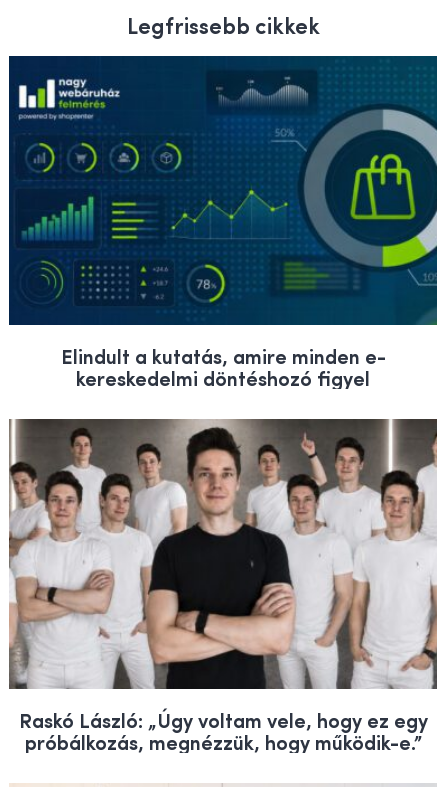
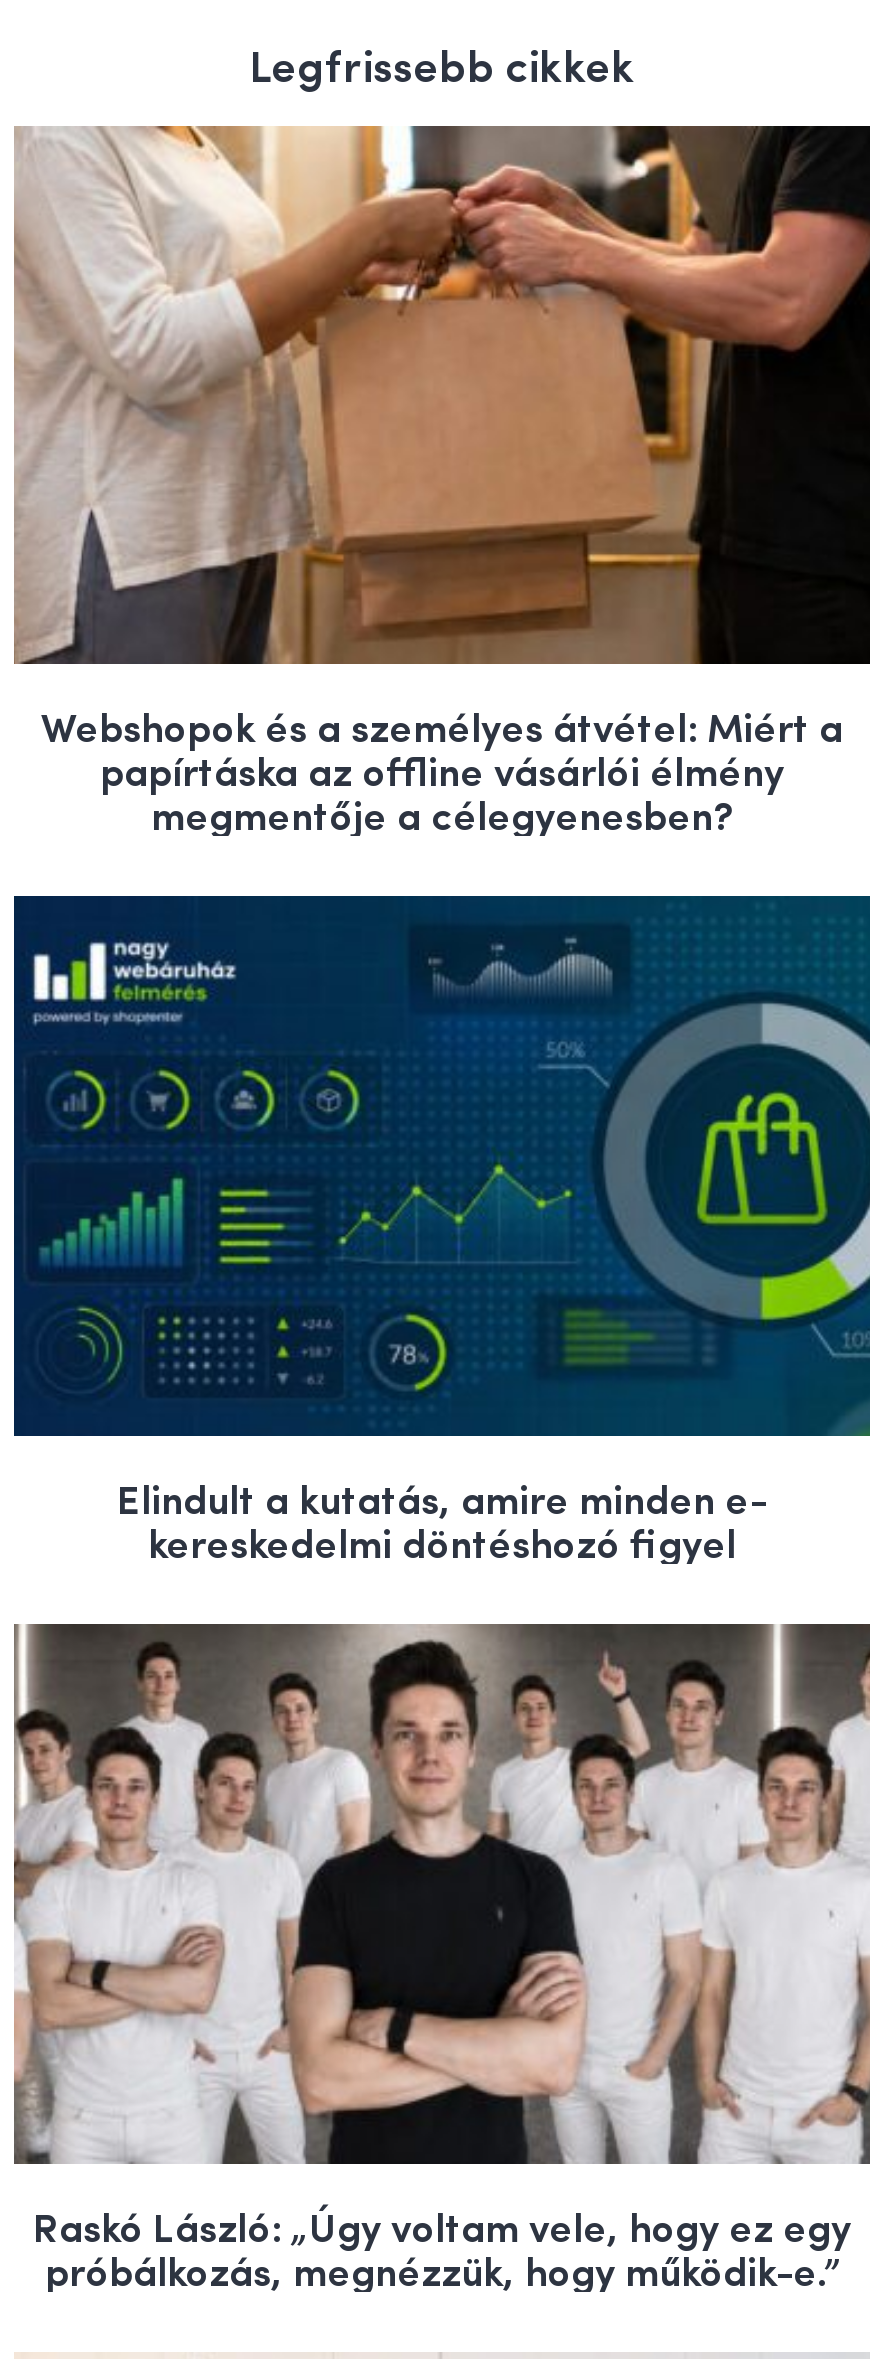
none -> [12,124,872,840] [image] | Webshopok és a személyes átvétel: Miért a | papírtáska az offline vásárlói élmény | megmentője a célegyenesben?

